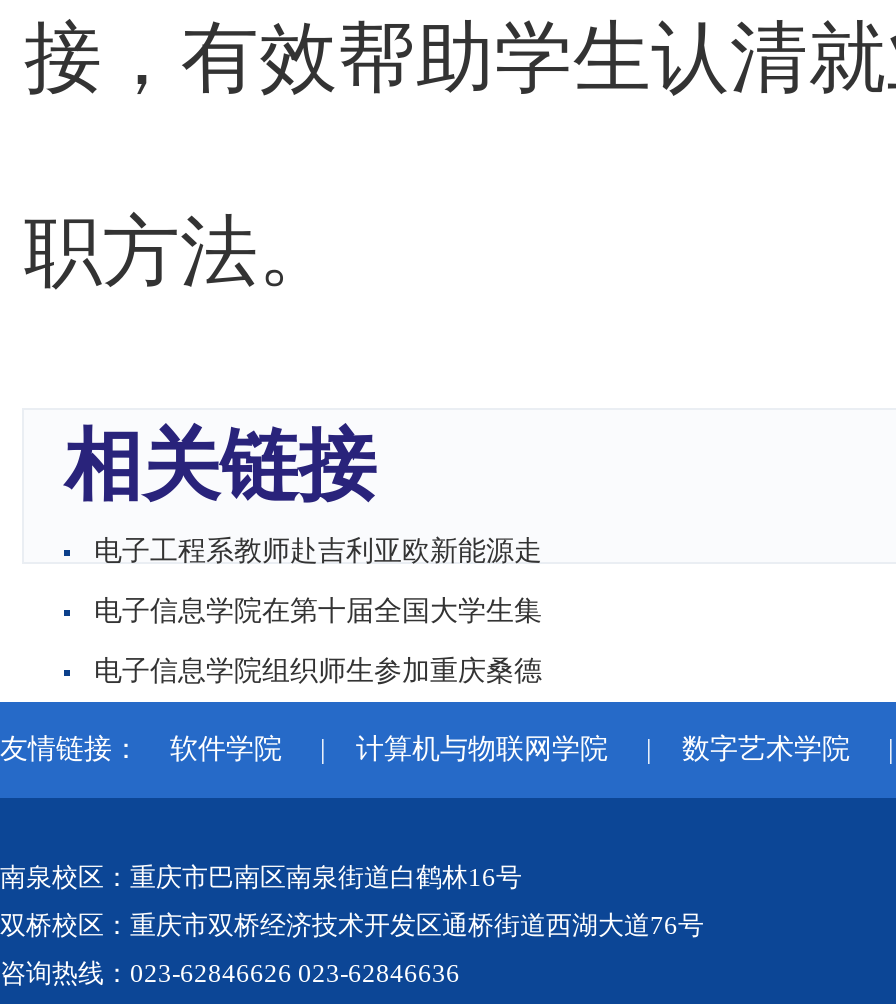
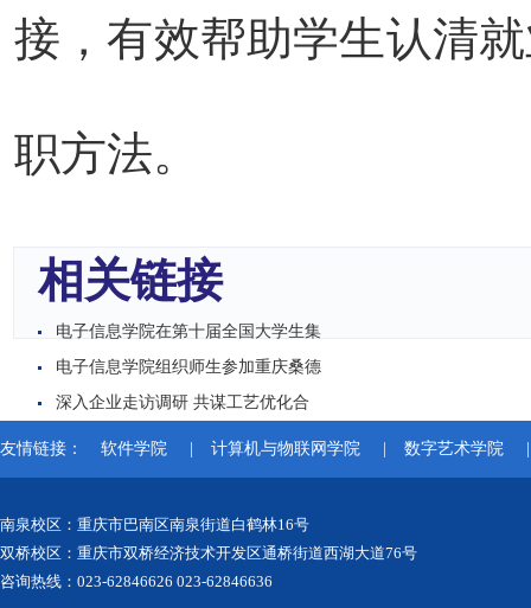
[94,536,542,566] 电子工程系教师赴吉利亚欧新能源走 -> none
moved [94,596,542,686] -> [56,322,321,376]: 电子信息学院在第十届全国大学生集 | 电子信息学院组织师生参加重庆桑德
none -> [56,393,309,411] 深入企业走访调研 共谋工艺优化合

